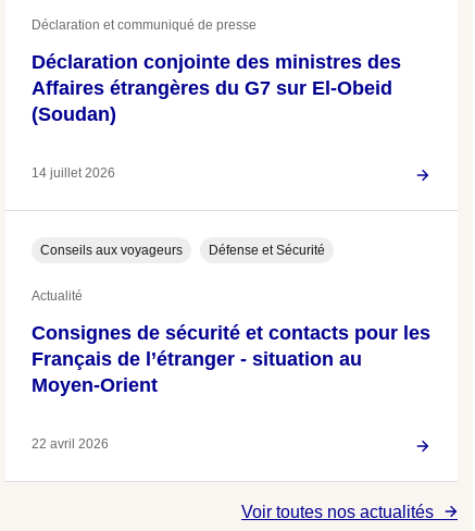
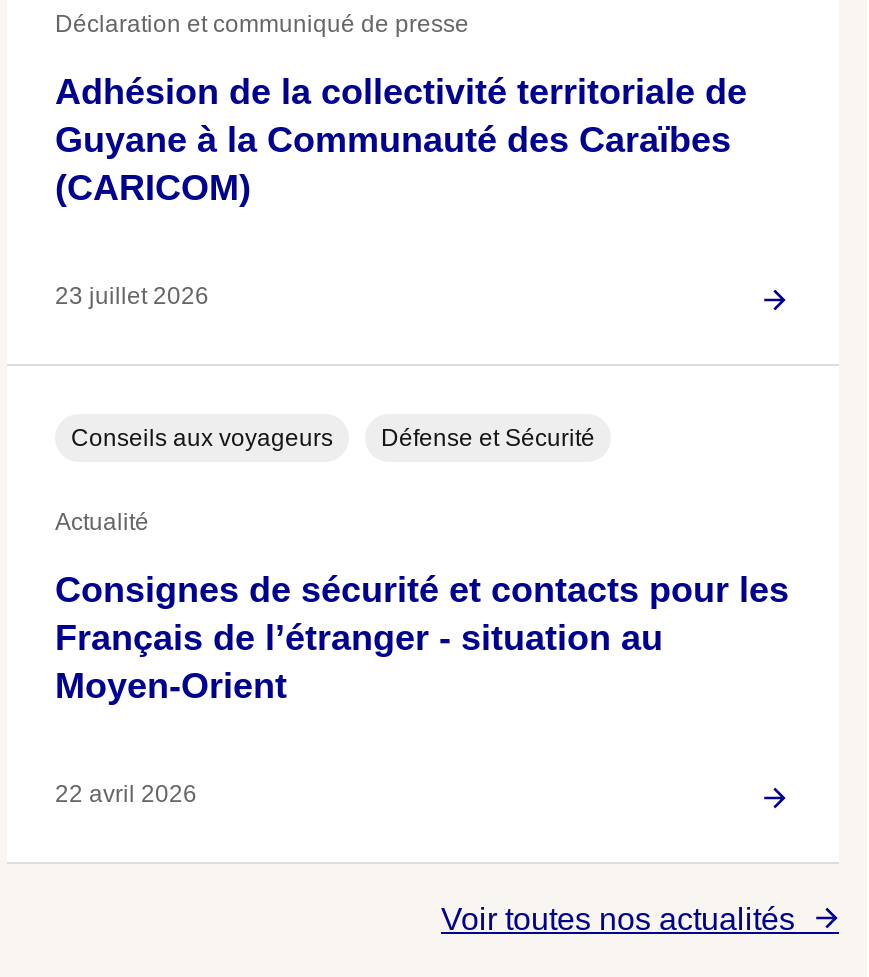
[32,51,401,125] Déclaration conjointe des ministres des | Affaires étrangères du G7 sur El-Obeid | (Soudan) -> [55,72,747,208] Adhésion de la collectivité territoriale de | Guyane à la Communauté des Caraïbes | (CARICOM)
[32,165,115,180] 14 juillet 2026 -> [55,282,209,310] 23 juillet 2026

